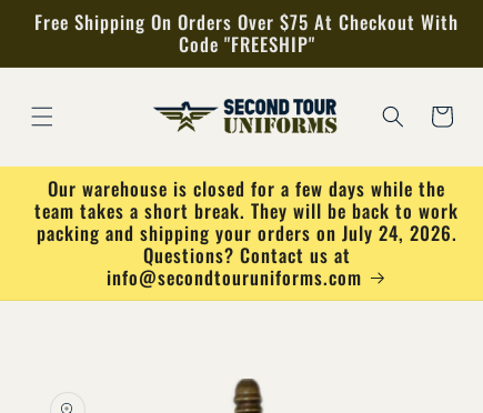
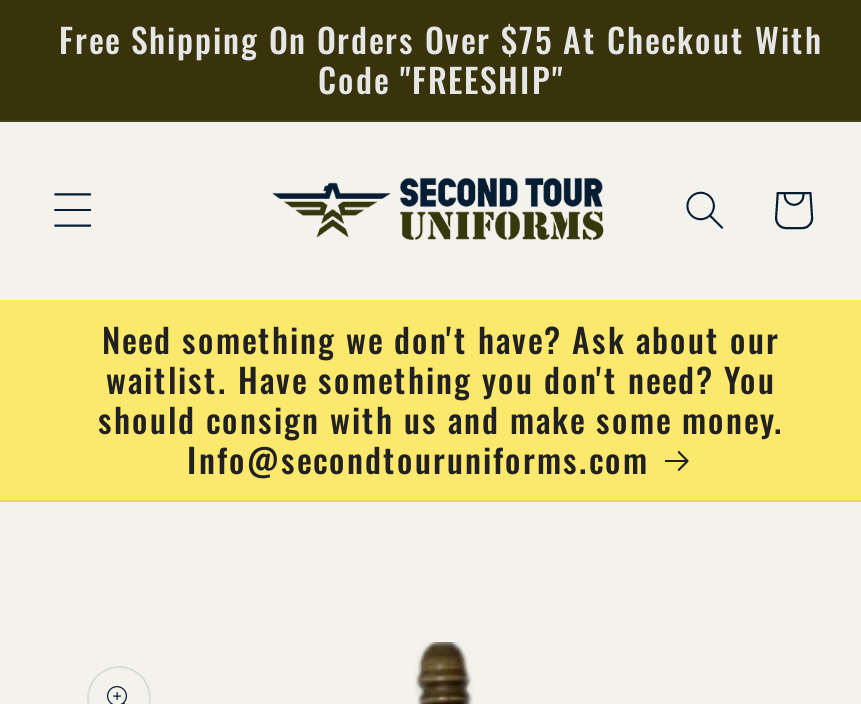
[34,174,459,291] Our warehouse is closed for a few days while the | team takes a short break. They will be back to work | packing and shipping your orders on July 24, 2026. | Questions? Contact us at | info@secondtouruniforms.com -> [98,313,784,483] Need something we don't have? Ask about our | waitlist. Have something you don't need? You | should consign with us and make some money. | Info@secondtouruniforms.com

